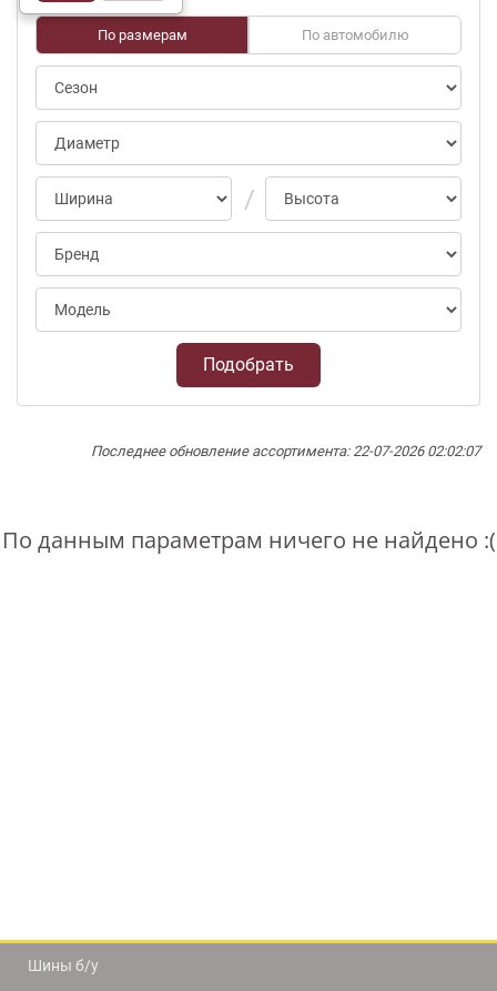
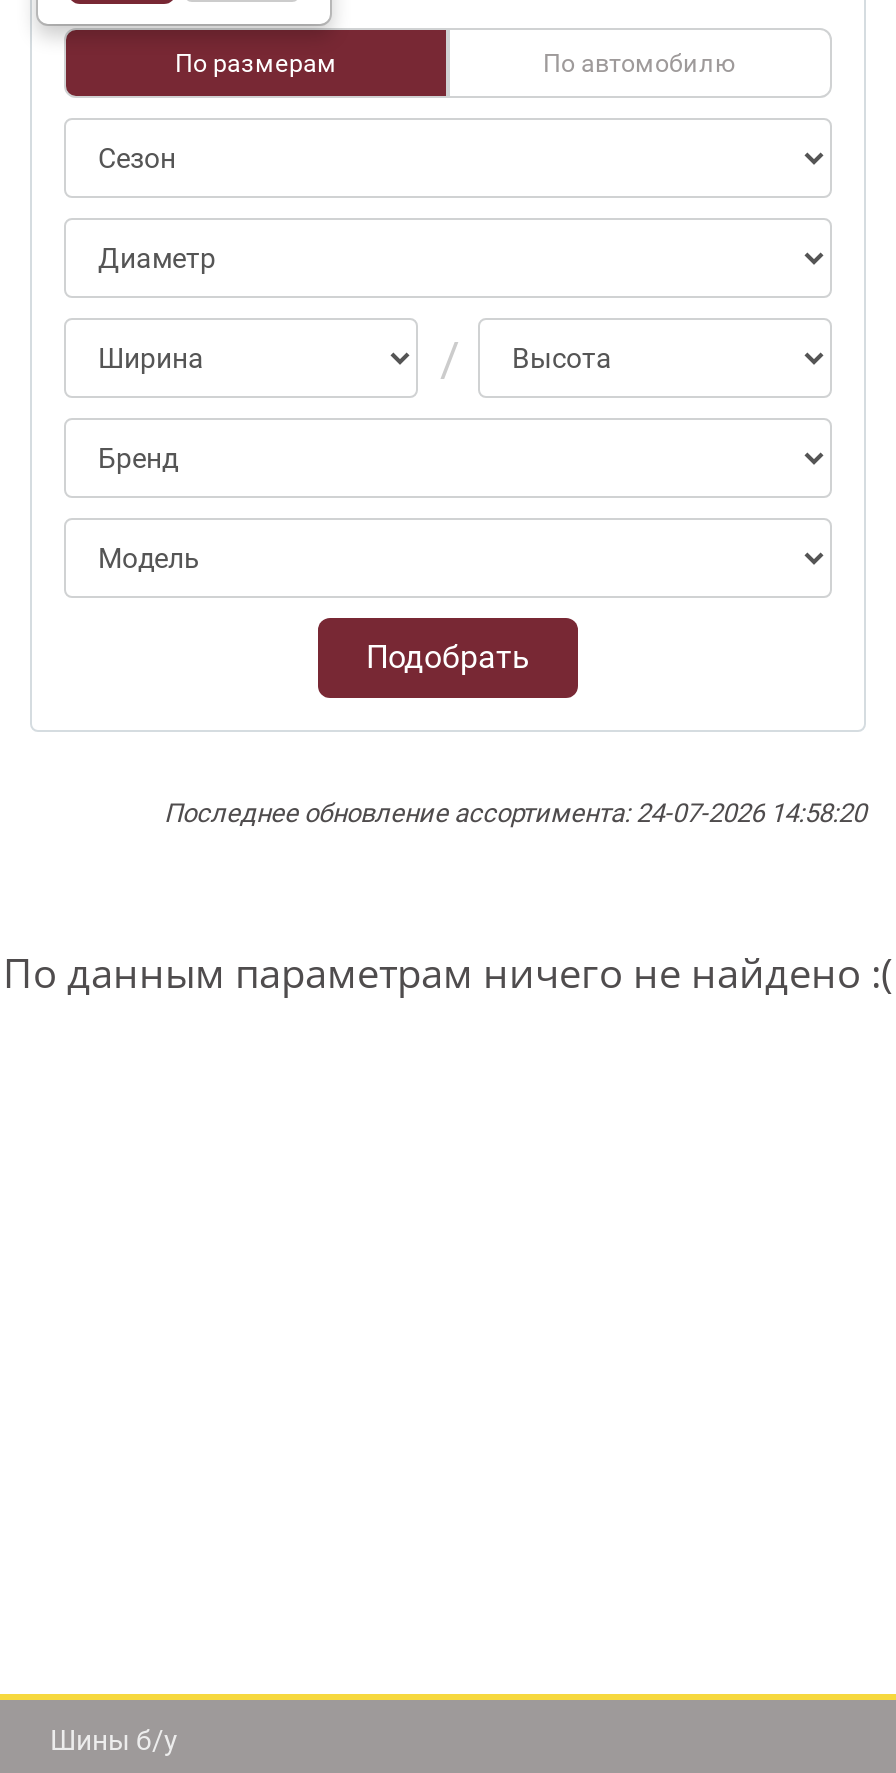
[91,443,480,459] Последнее обновление ассортимента: 22-07-2026 02:02:07 -> [164,798,866,828] Последнее обновление ассортимента: 24-07-2026 14:58:20

